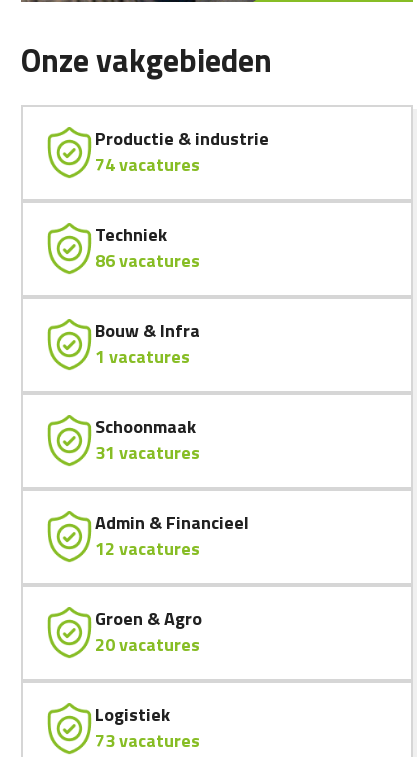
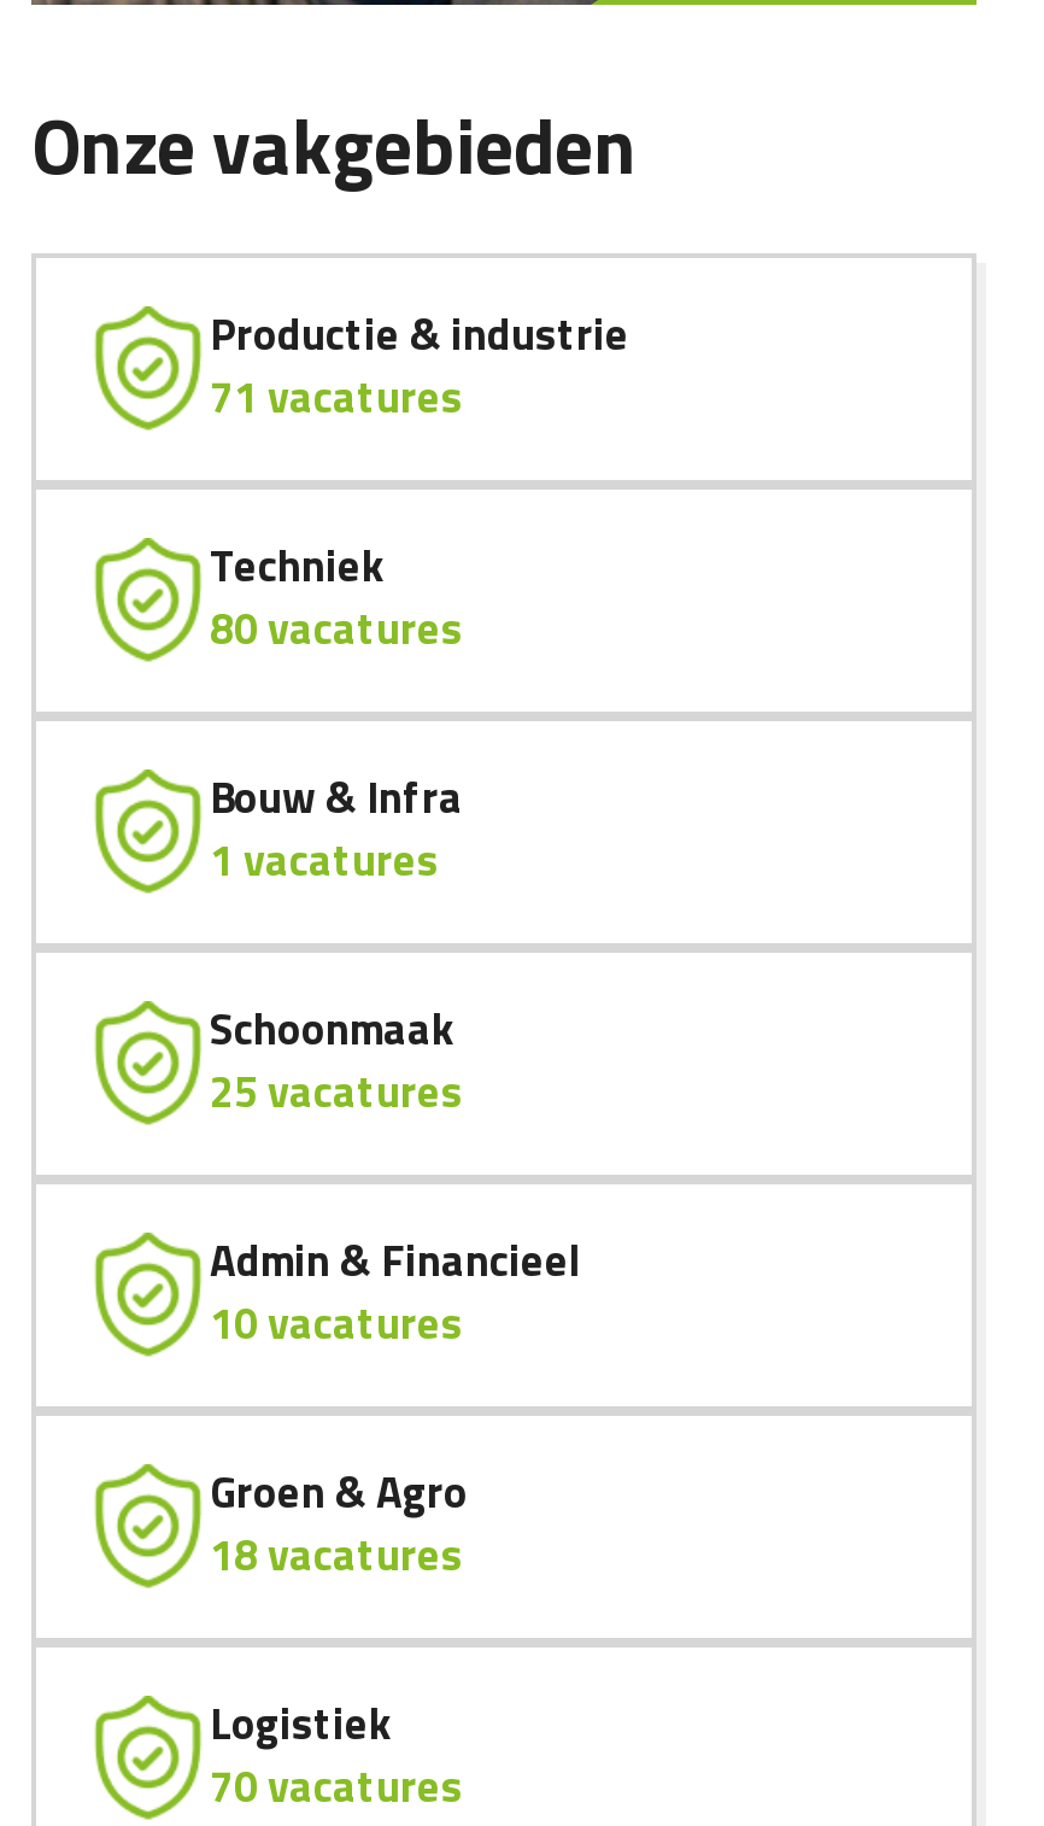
[95,151,200,178] 74 vacatures -> [210,364,463,429] 71 vacatures
[95,247,200,274] 86 vacatures -> [210,596,463,661] 80 vacatures
[95,439,200,466] 31 vacatures -> [210,1059,463,1124] 25 vacatures
[95,535,200,562] 12 vacatures -> [210,1291,463,1356] 10 vacatures
[95,631,200,658] 20 vacatures -> [210,1522,463,1587] 18 vacatures
[95,727,200,754] 73 vacatures -> [210,1754,463,1819] 70 vacatures

